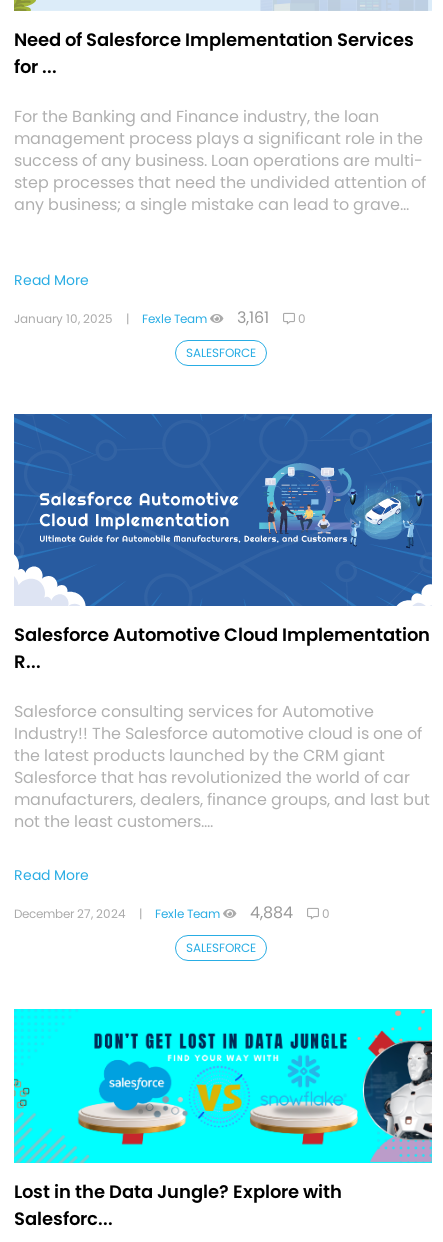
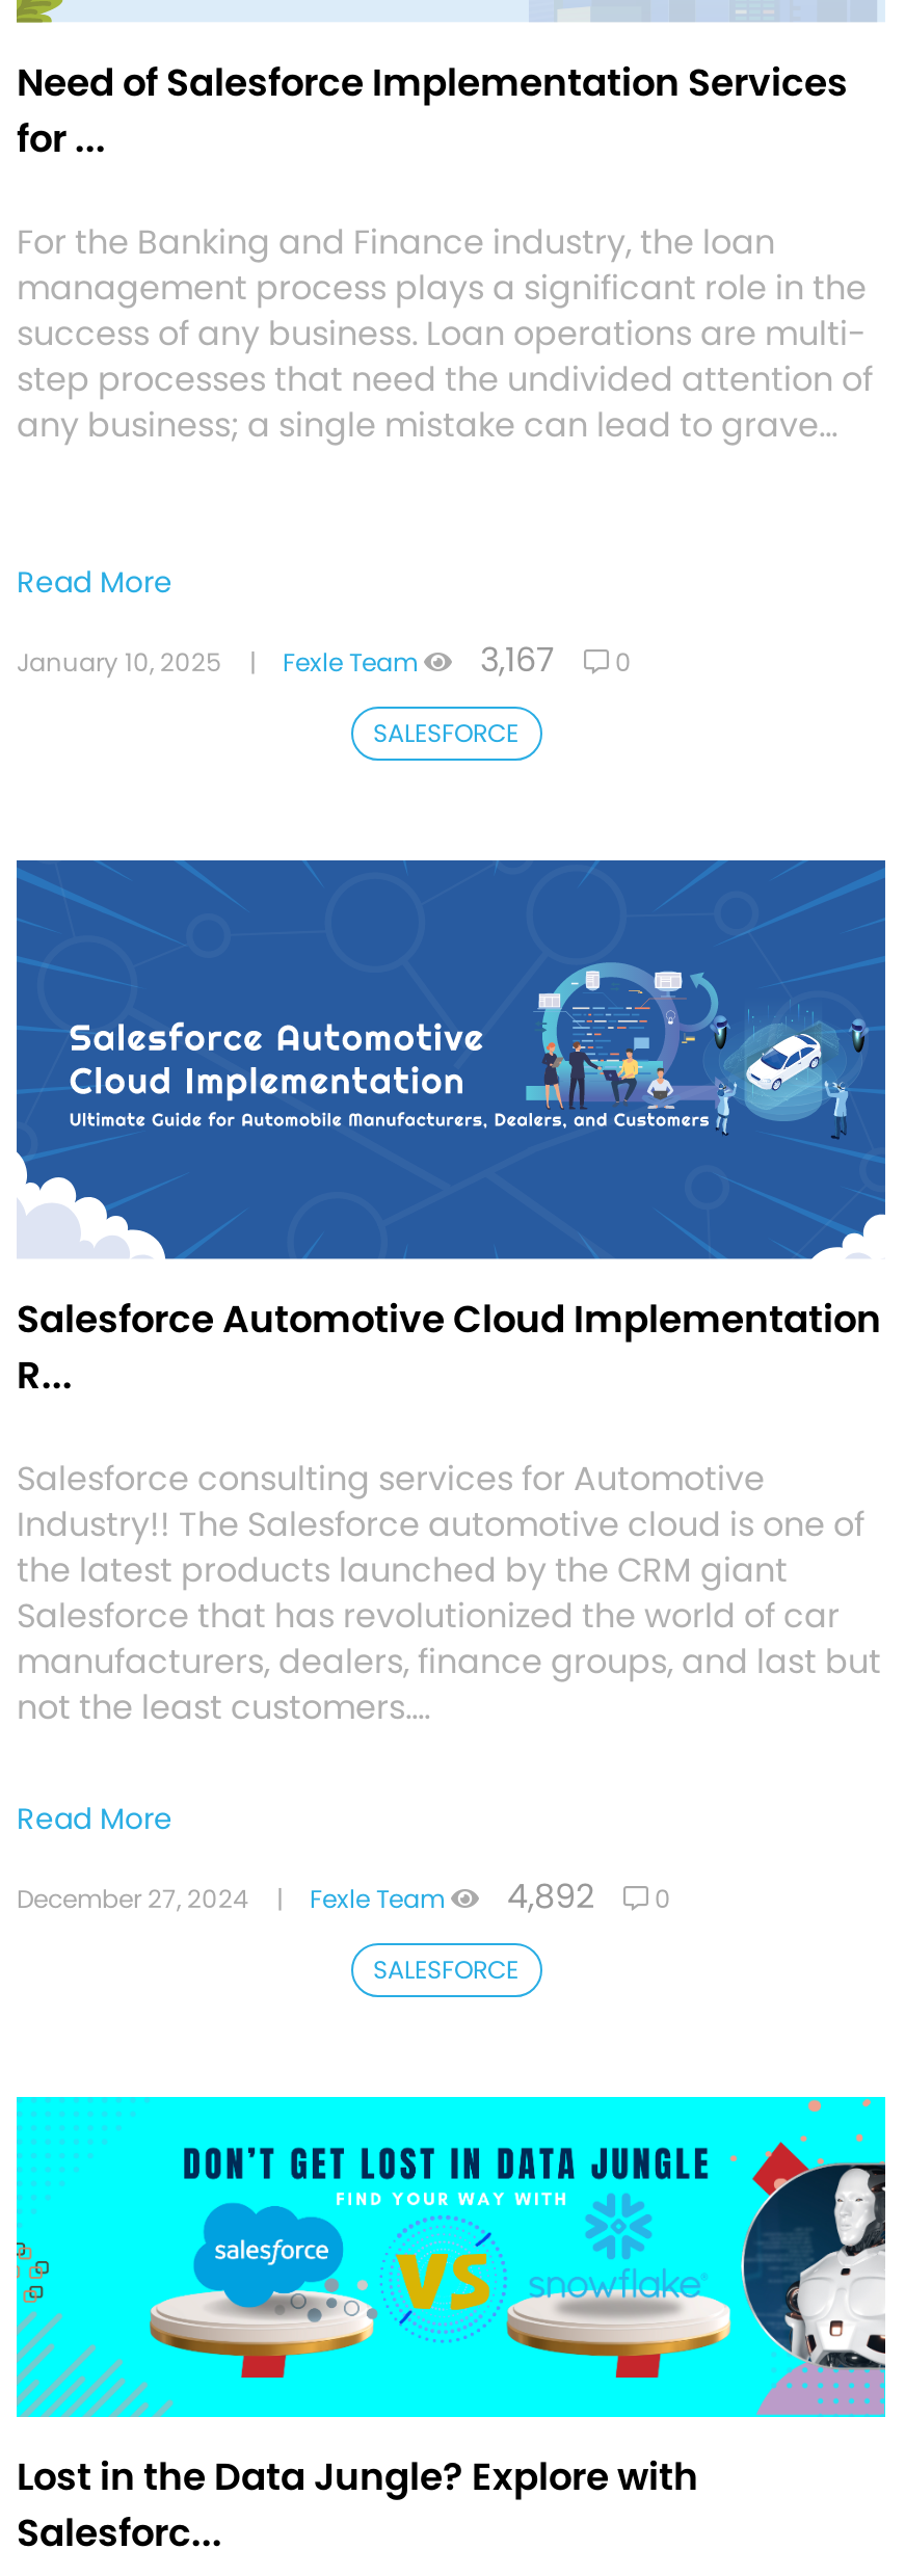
[237,306,269,329] 3,161 -> [480,636,555,684] 3,167
[250,901,293,924] 4,884 -> [507,1873,594,1921] 4,892

